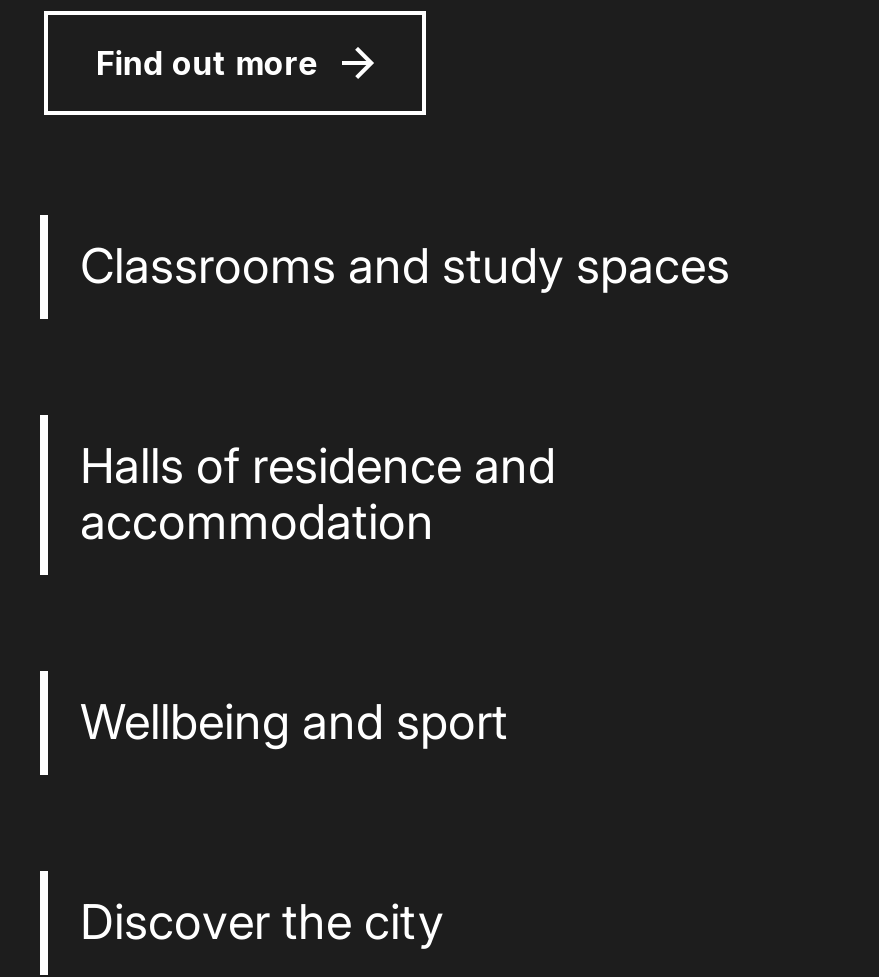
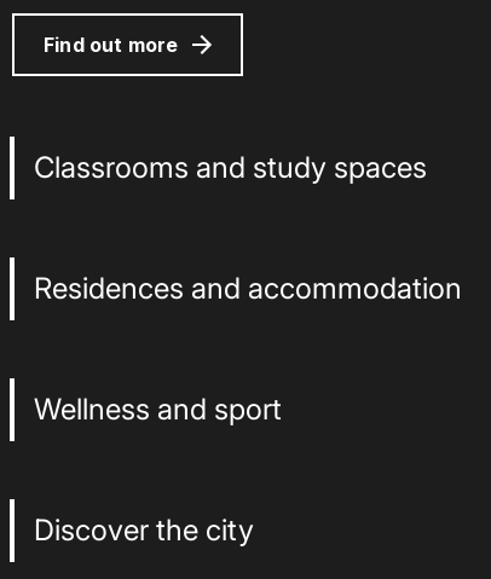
[80,437,556,551] Halls of residence and | accommodation -> [34,271,462,306] Residences and accommodation
[80,693,508,751] Wellbeing and sport -> [34,392,282,427] Wellness and sport

